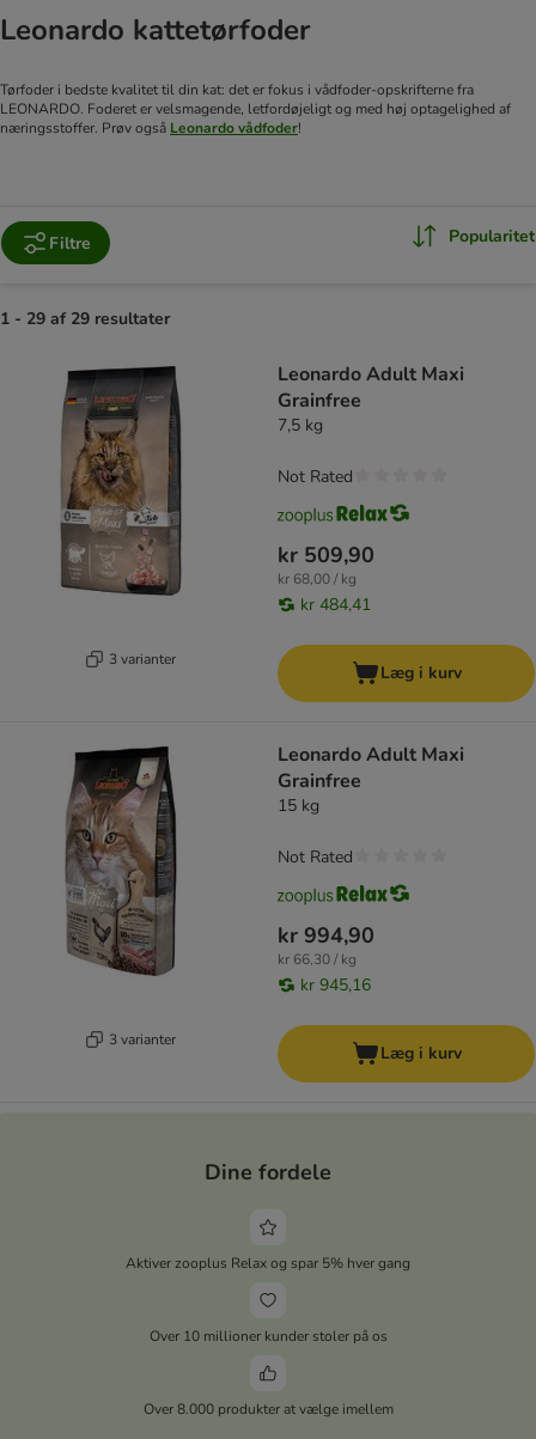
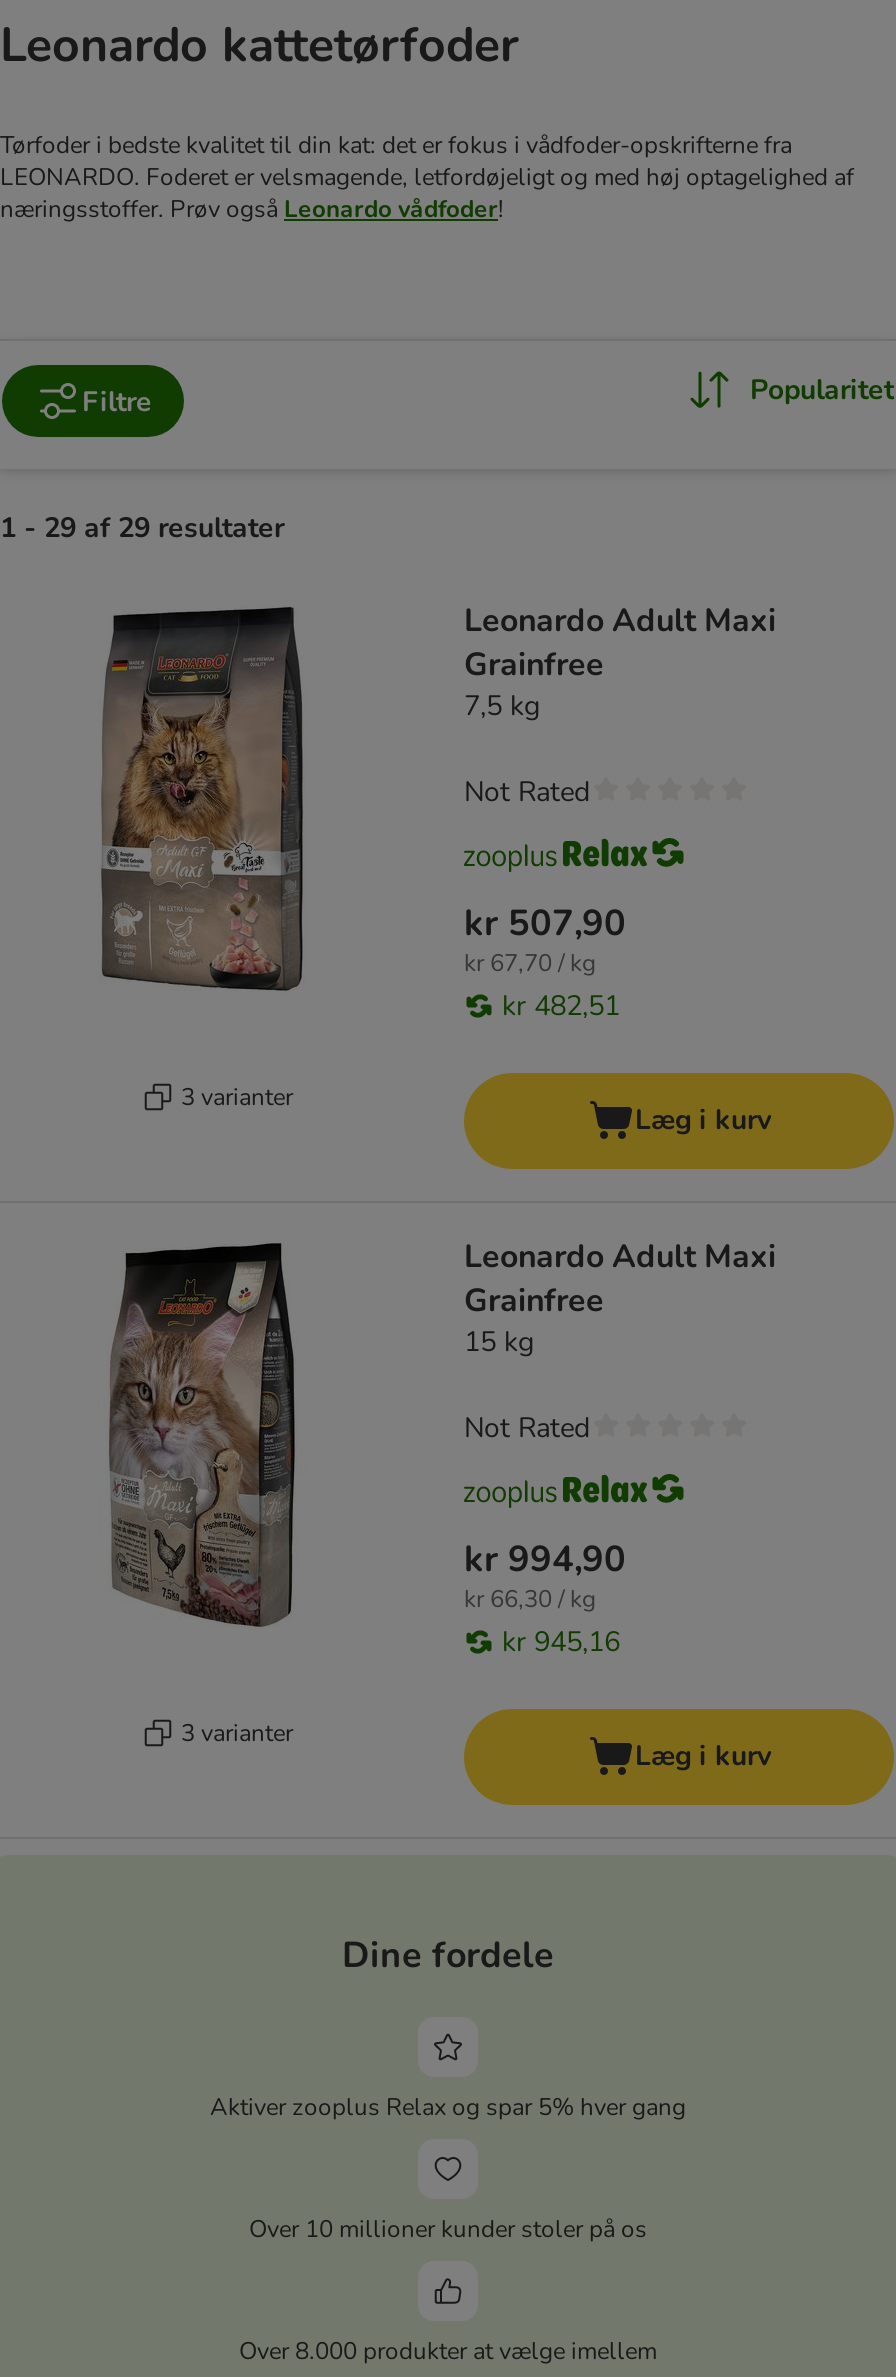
[278,541,374,569] kr 509,90 -> [464,899,626,947] kr 507,90
[278,569,357,589] kr 68,00 / kg -> [464,947,596,979] kr 67,70 / kg
[300,593,371,616] kr 484,41 -> [502,987,620,1025] kr 482,51

